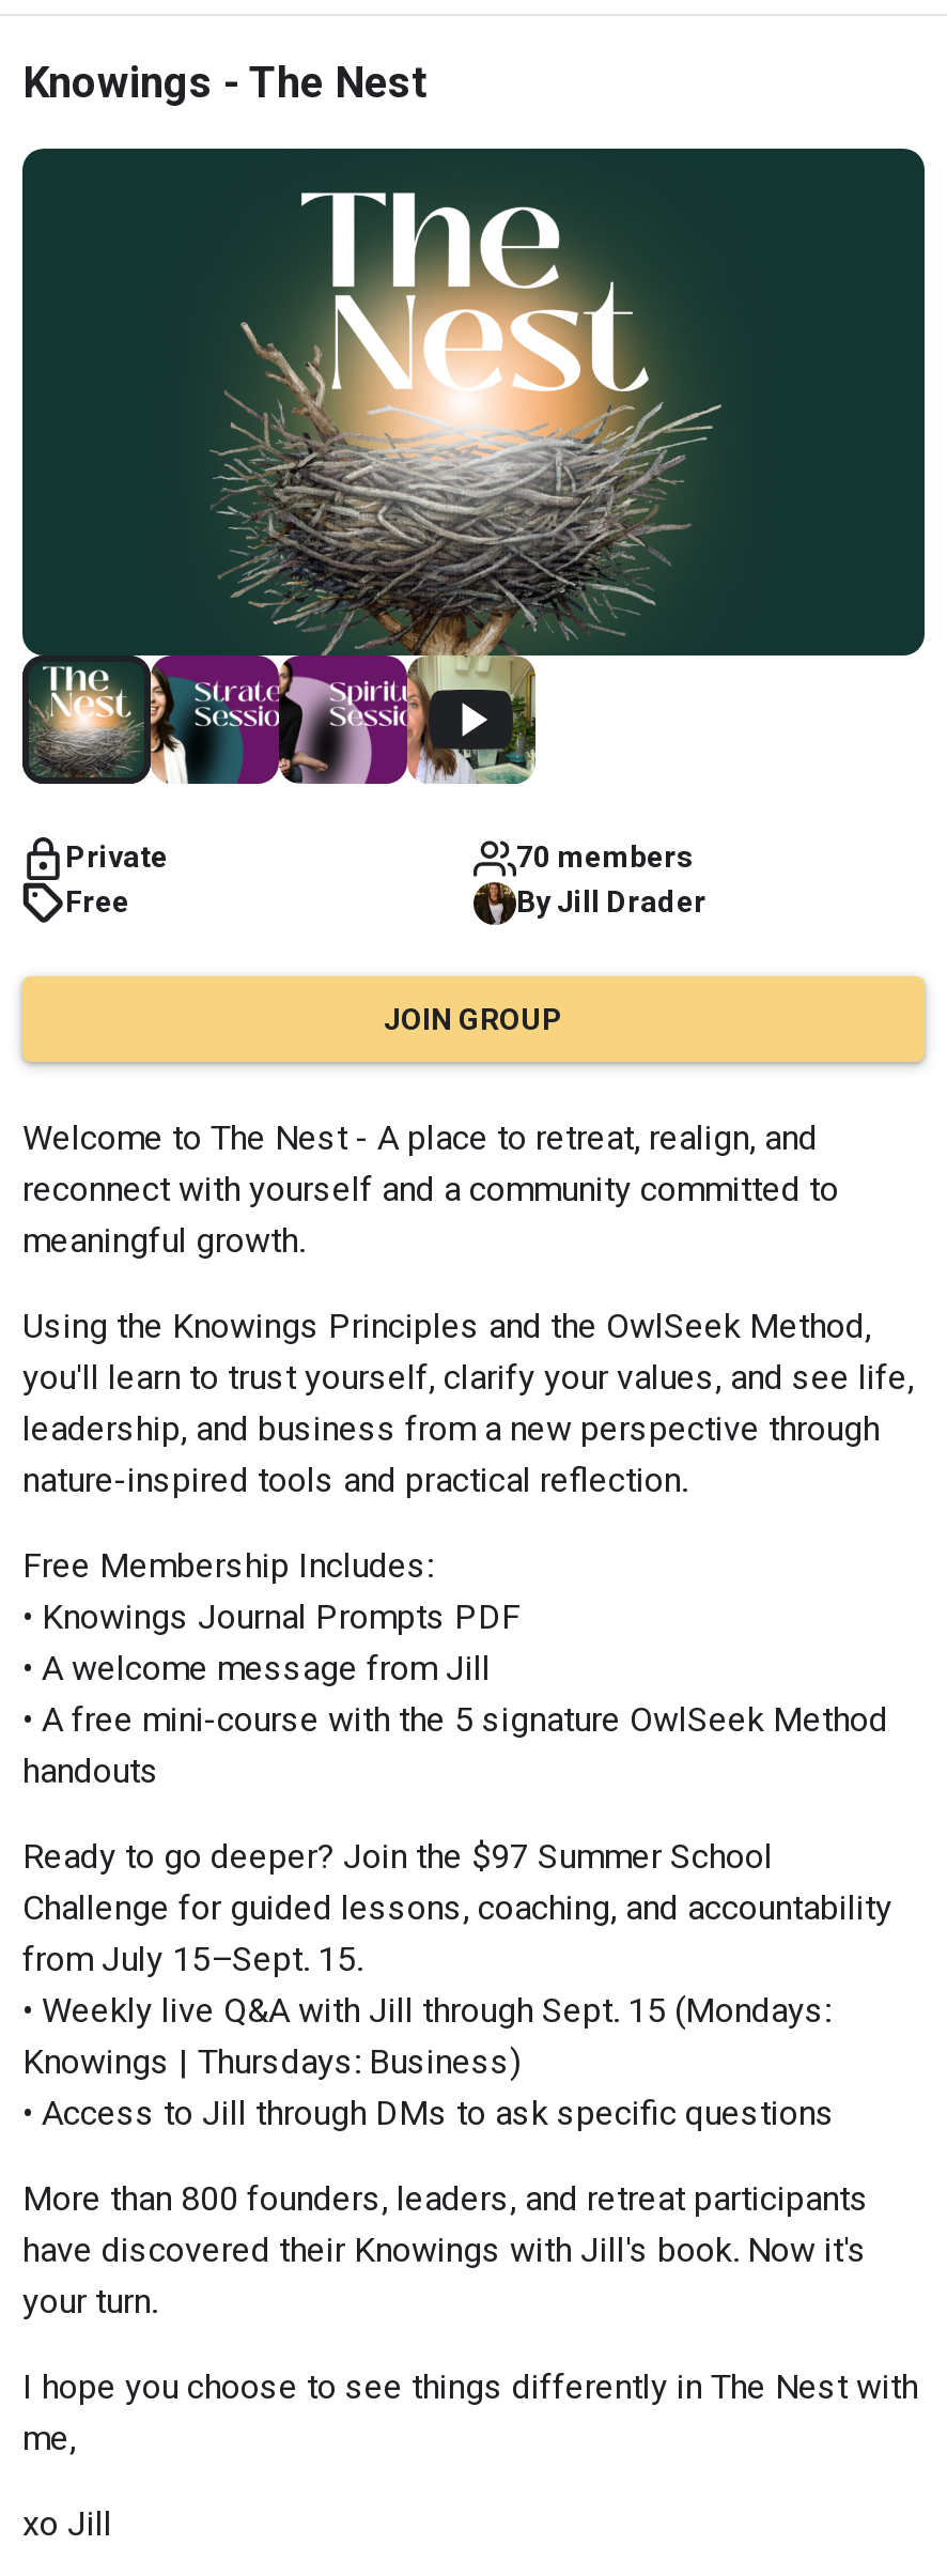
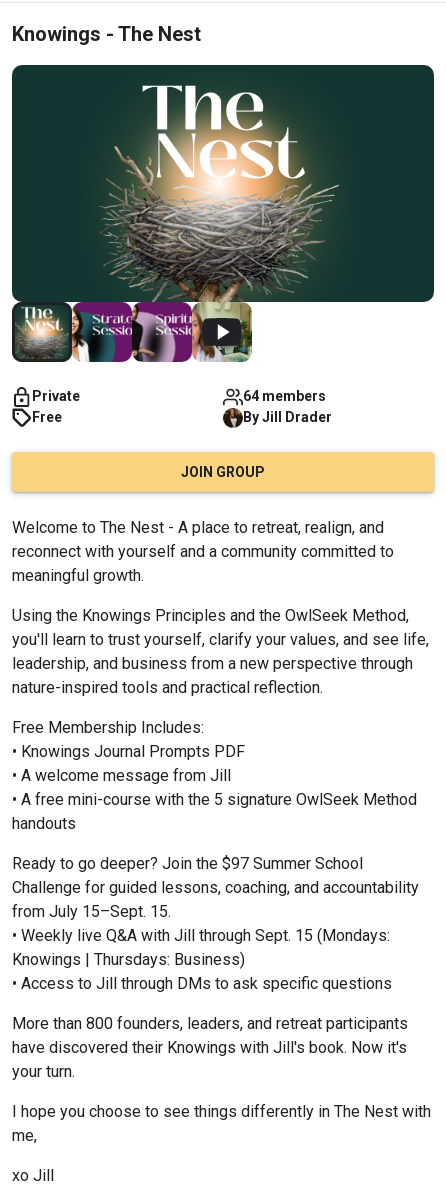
[516,840,694,874] 70 members -> [243,388,326,404] 64 members

